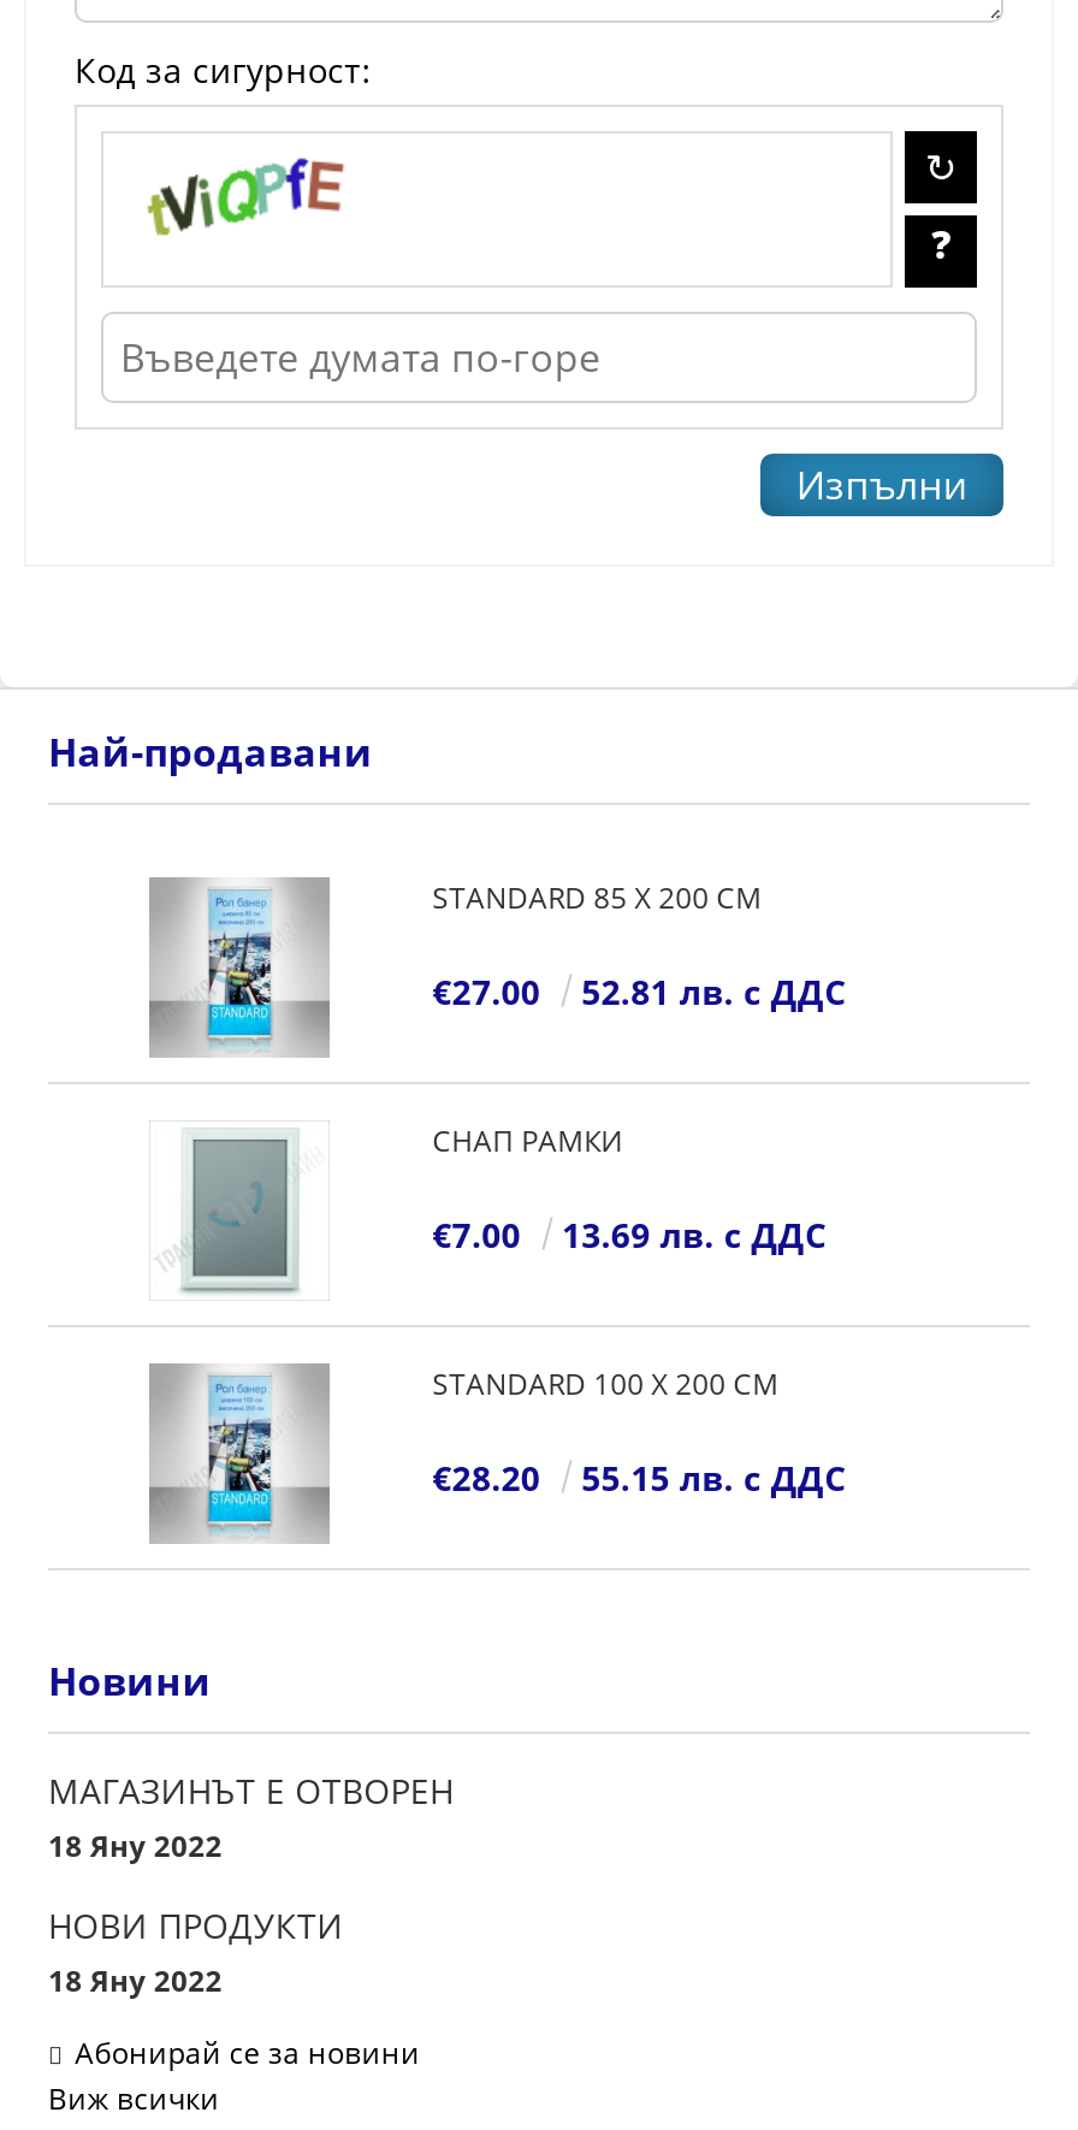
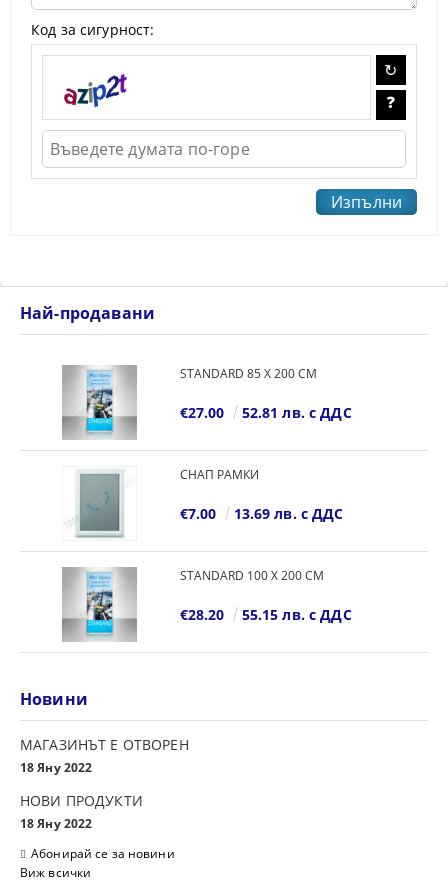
[144,155,346,256] [image] -> [62,66,142,108] [image]

